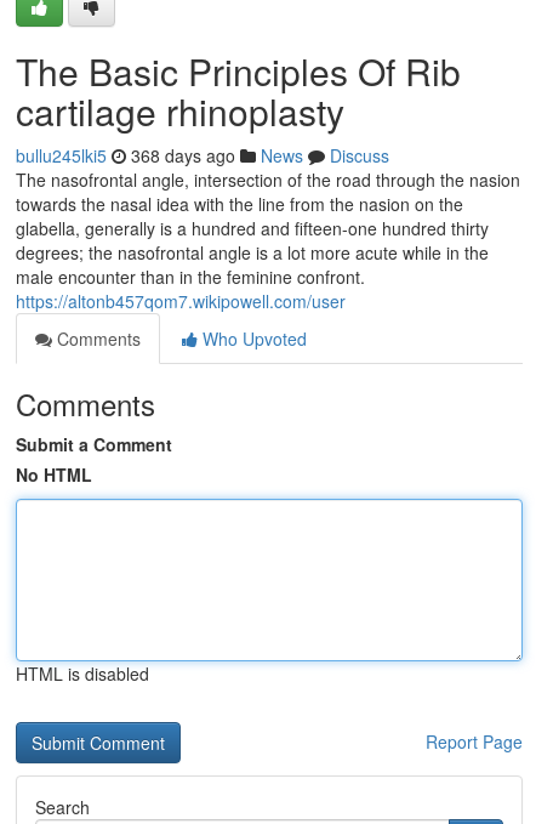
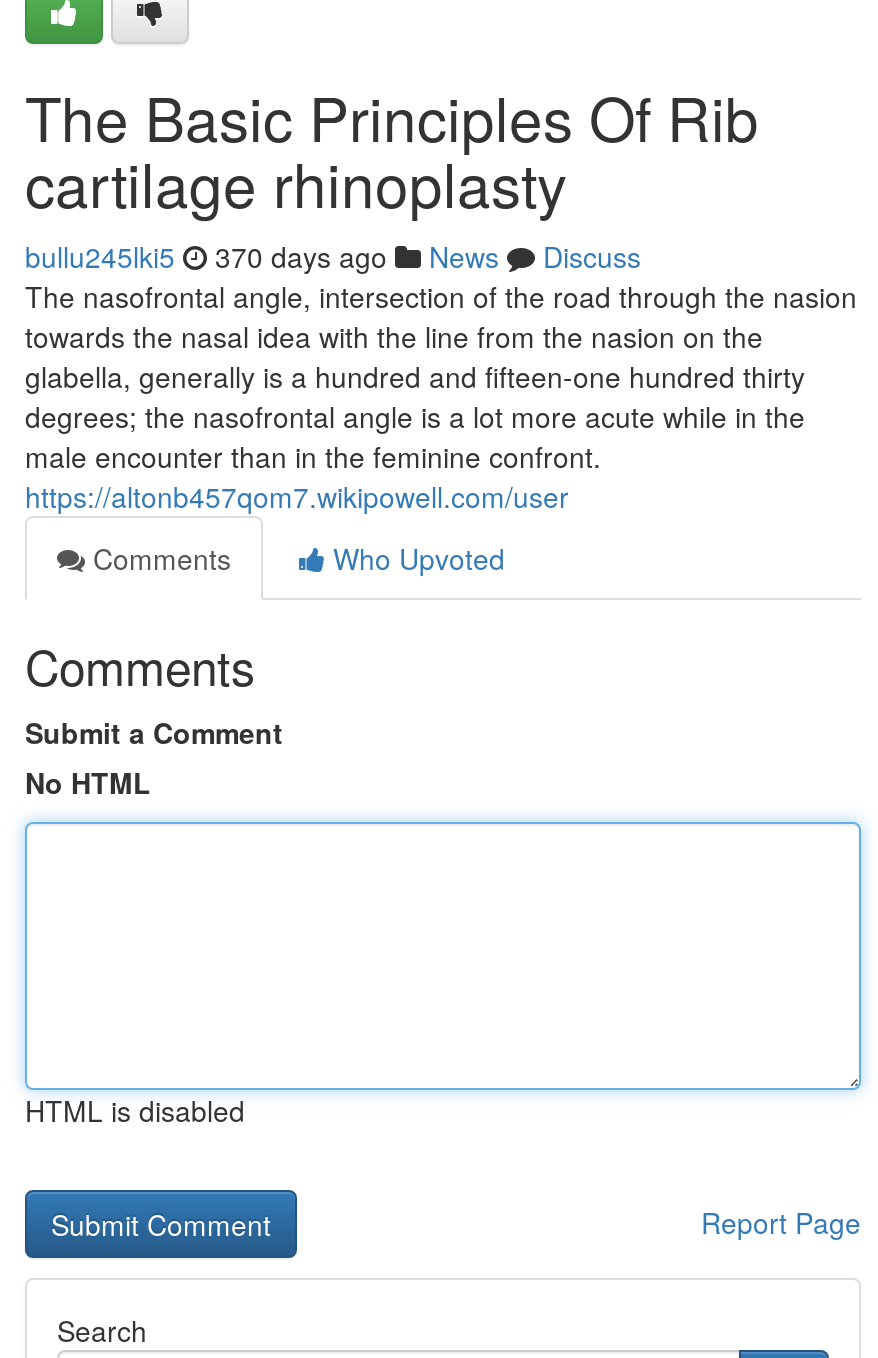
[16,143,389,167] bullu245lki5 368 days ago News Discuss -> [25,236,641,276] bullu245lki5 370 days ago News Discuss

